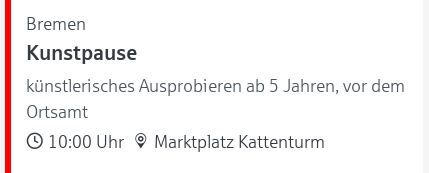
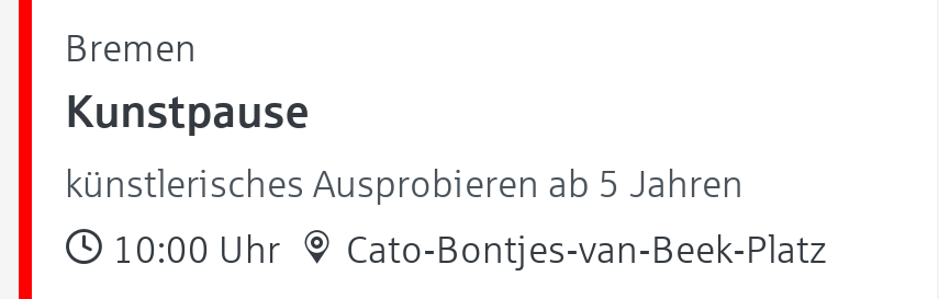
[26,76,405,122] künstlerisches Ausprobieren ab 5 Jahren, vor dem | Ortsamt -> [65,162,744,206] künstlerisches Ausprobieren ab 5 Jahren
[150,132,325,152] Marktplatz Kattenturm -> [337,228,827,271] Cato-Bontjes-van-Beek-Platz

